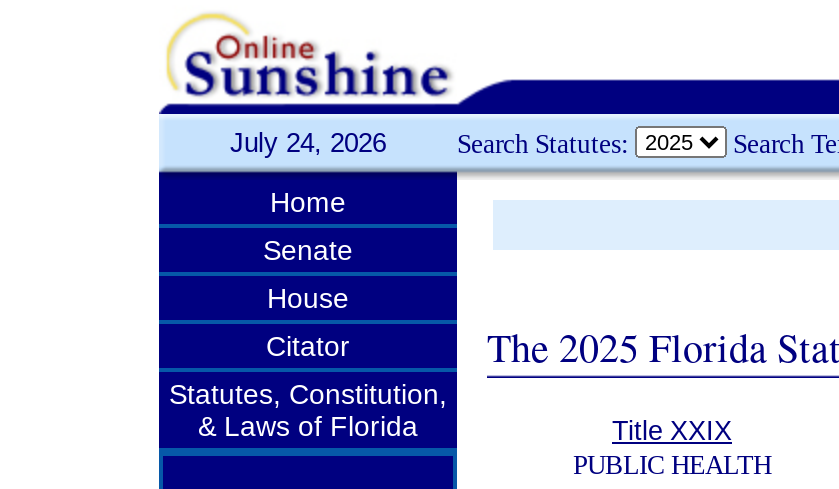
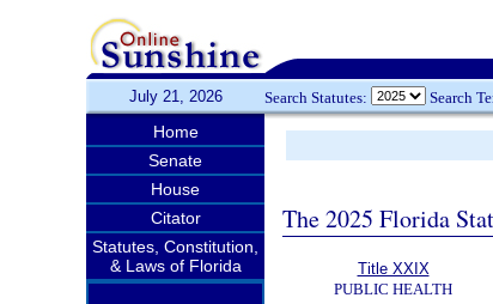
[230,128,386,158] July 24, 2026 -> [129,87,222,105] July 21, 2026

